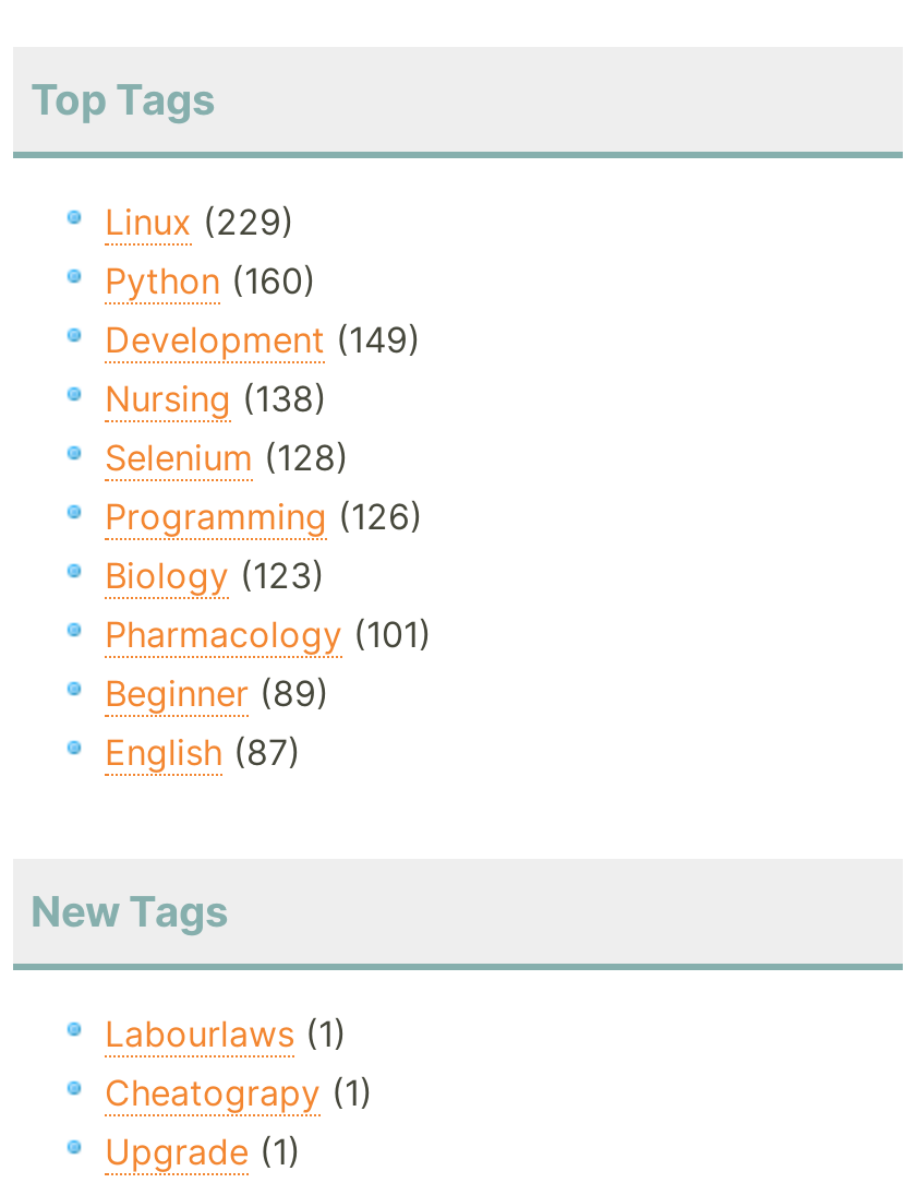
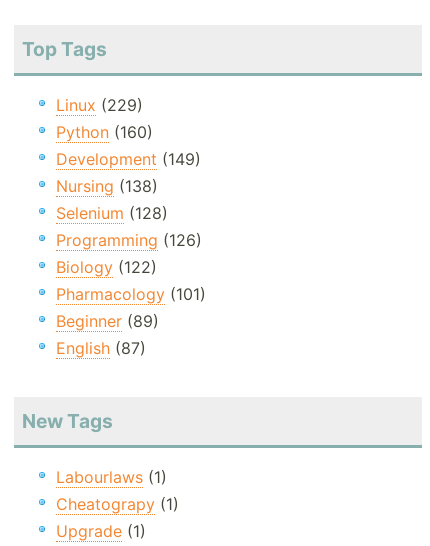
[105,554,325,597] Biology (123) -> [56,257,157,277] Biology (122)

